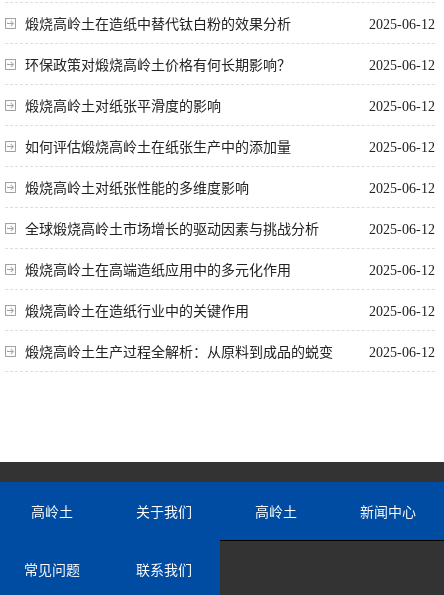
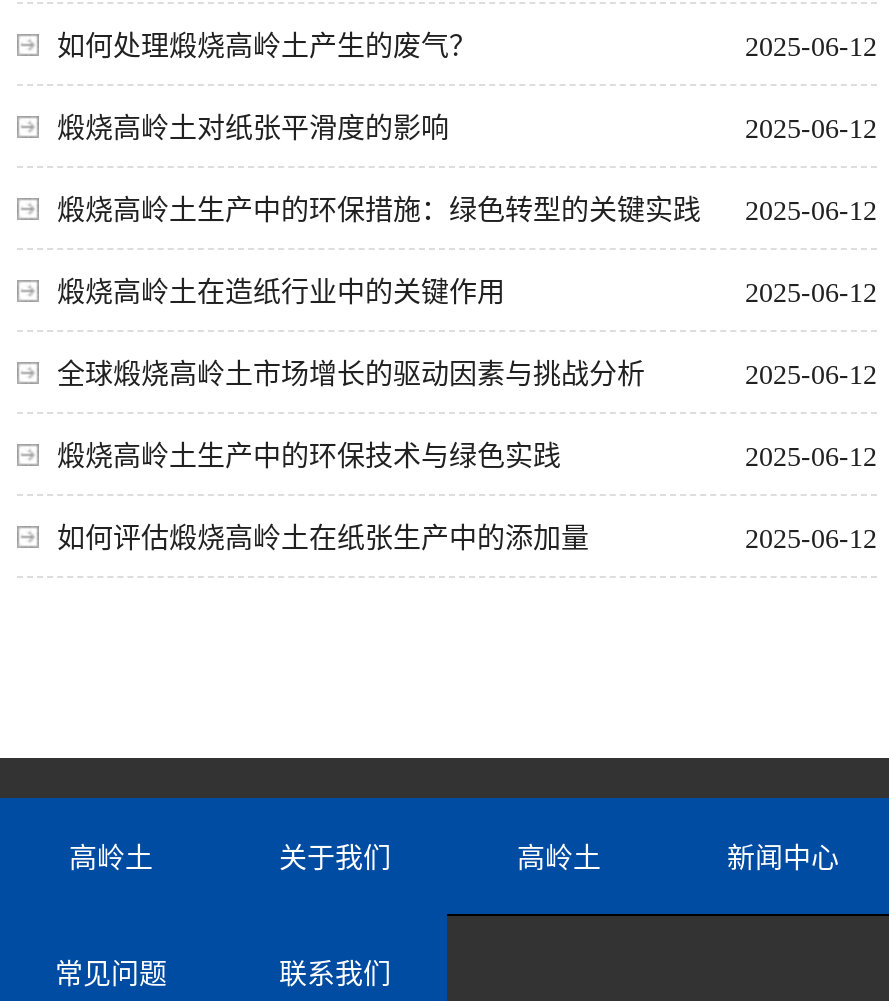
[25,13,435,74] 煅烧高岭土在造纸中替代钛白粉的效果分析 | 2025-06-12 | 环保政策对煅烧高岭土价格有何长期影响？ -> [57,24,477,64] 如何处理煅烧高岭土产生的废气？
moved [25,136,291,156] -> [57,516,589,556]: 如何评估煅烧高岭土在纸张生产中的添加量
none -> [57,188,701,228] 煅烧高岭土生产中的环保措施：绿色转型的关键实践
[25,177,249,197] 煅烧高岭土对纸张性能的多维度影响 -> none
[25,259,291,279] 煅烧高岭土在高端造纸应用中的多元化作用 -> [57,434,561,474] 煅烧高岭土生产中的环保技术与绿色实践
moved [25,300,249,320] -> [57,270,505,310]: 煅烧高岭土在造纸行业中的关键作用
[25,341,435,361] 2025-06-12 | 煅烧高岭土生产过程全解析：从原料到成品的蜕变 -> none

